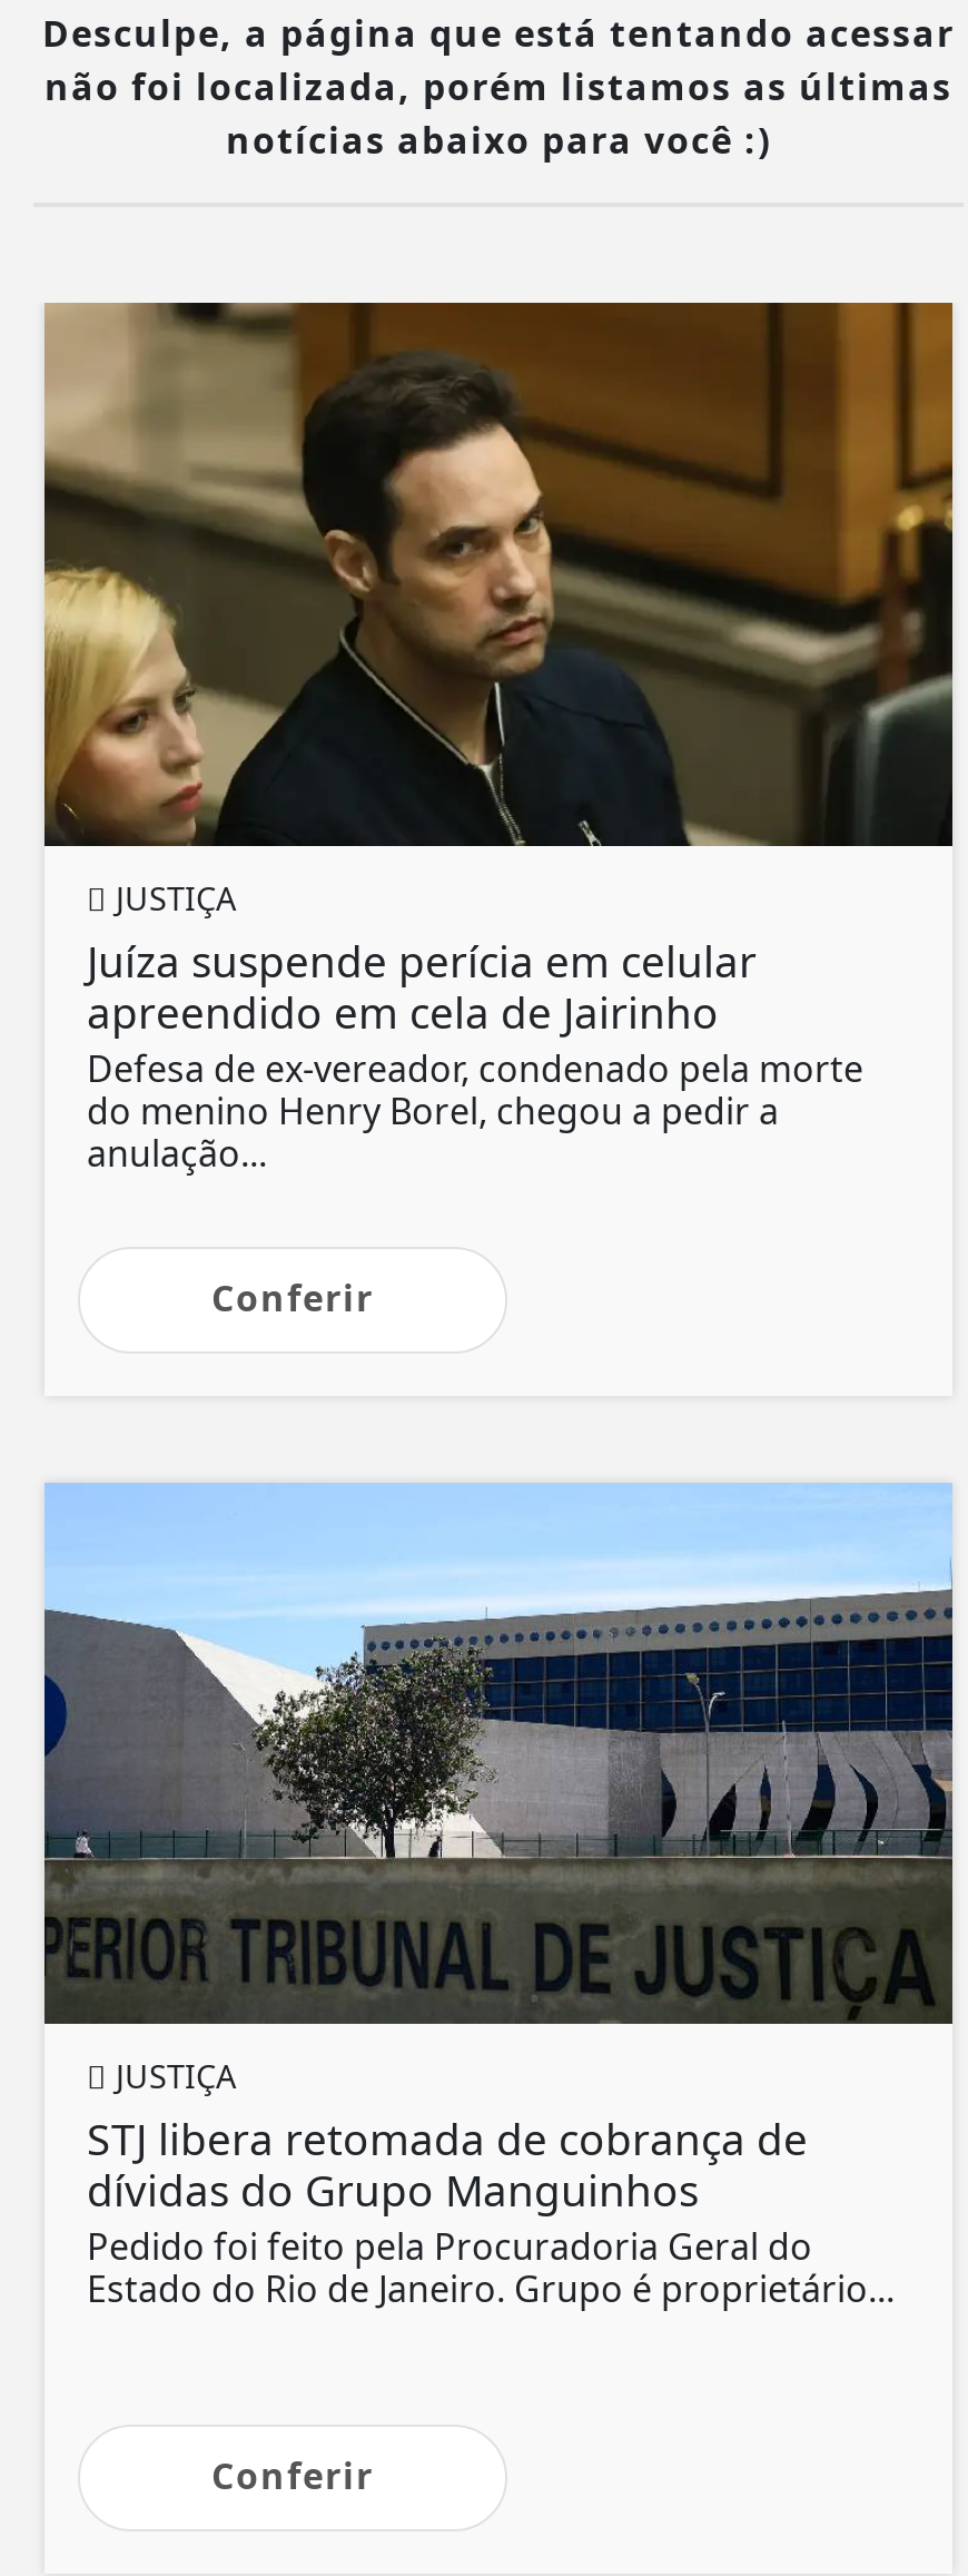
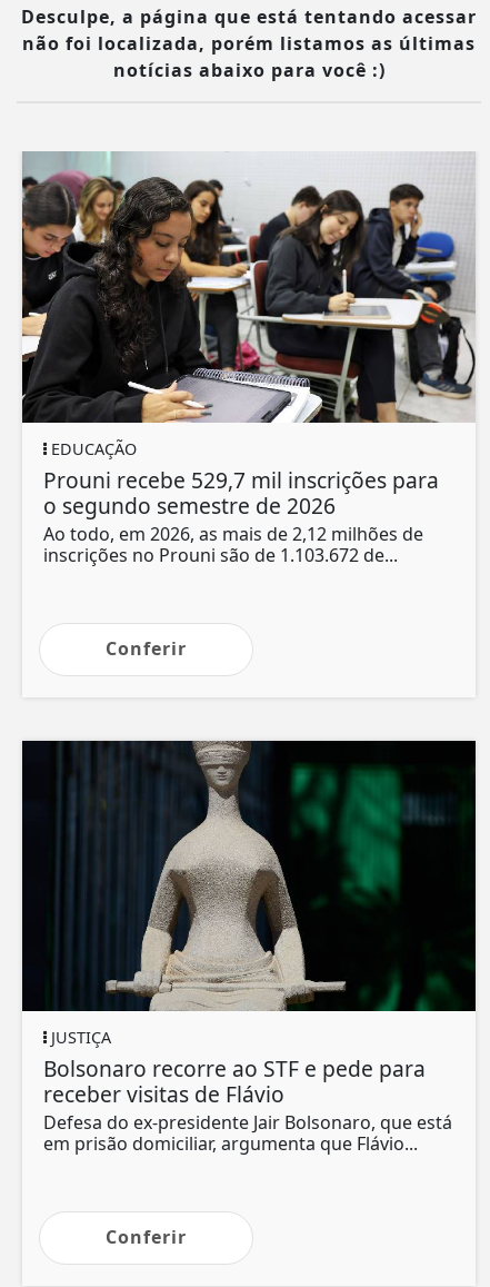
[42,301,955,1177] [image] | JUSTIÇA | Juíza suspende perícia em celular | apreendido em cela de Jairinho | Defesa de ex-vereador, condenado pela morte | do menino Henry Borel, chegou a pedir a | anulação... -> [21,151,476,567] [image] | EDUCAÇÃO | Prouni recebe 529,7 mil inscrições para | o segundo semestre de 2026 | Ao todo, em 2026, as mais de 2,12 milhões de | inscrições no Prouni são de 1.103.672 de...
[45,1483,955,2314] [image] | STJ libera retomada de cobrança de | dívidas do Grupo Manguinhos | Pedido foi feito pela Procuradoria Geral do | Estado do Rio de Janeiro. Grupo é proprietário... -> [21,740,477,1156] [image] | Bolsonaro recorre ao STF e pede para | receber visitas de Flávio | Defesa do ex-presidente Jair Bolsonaro, que está | em prisão domiciliar, argumenta que Flávio...

